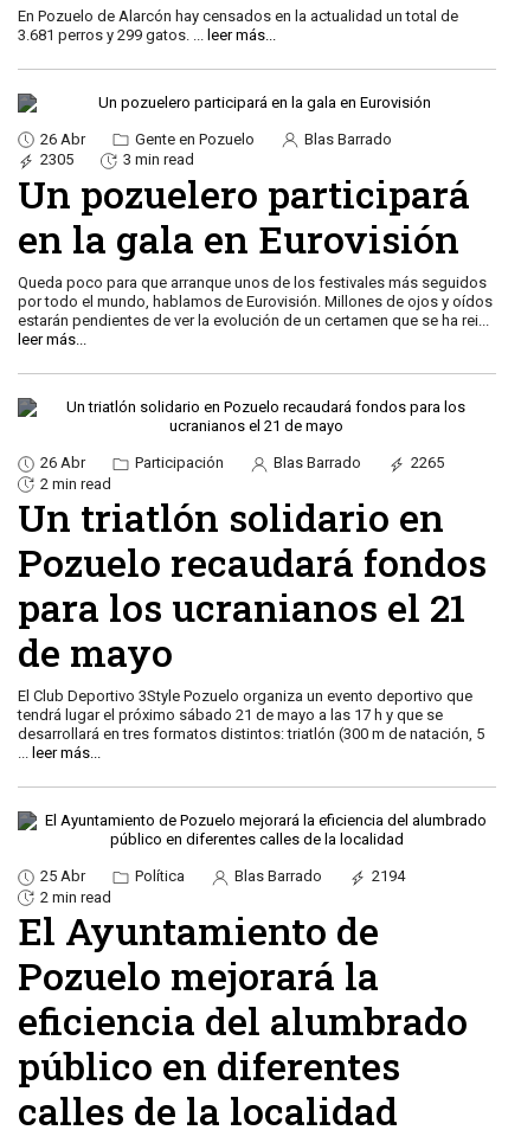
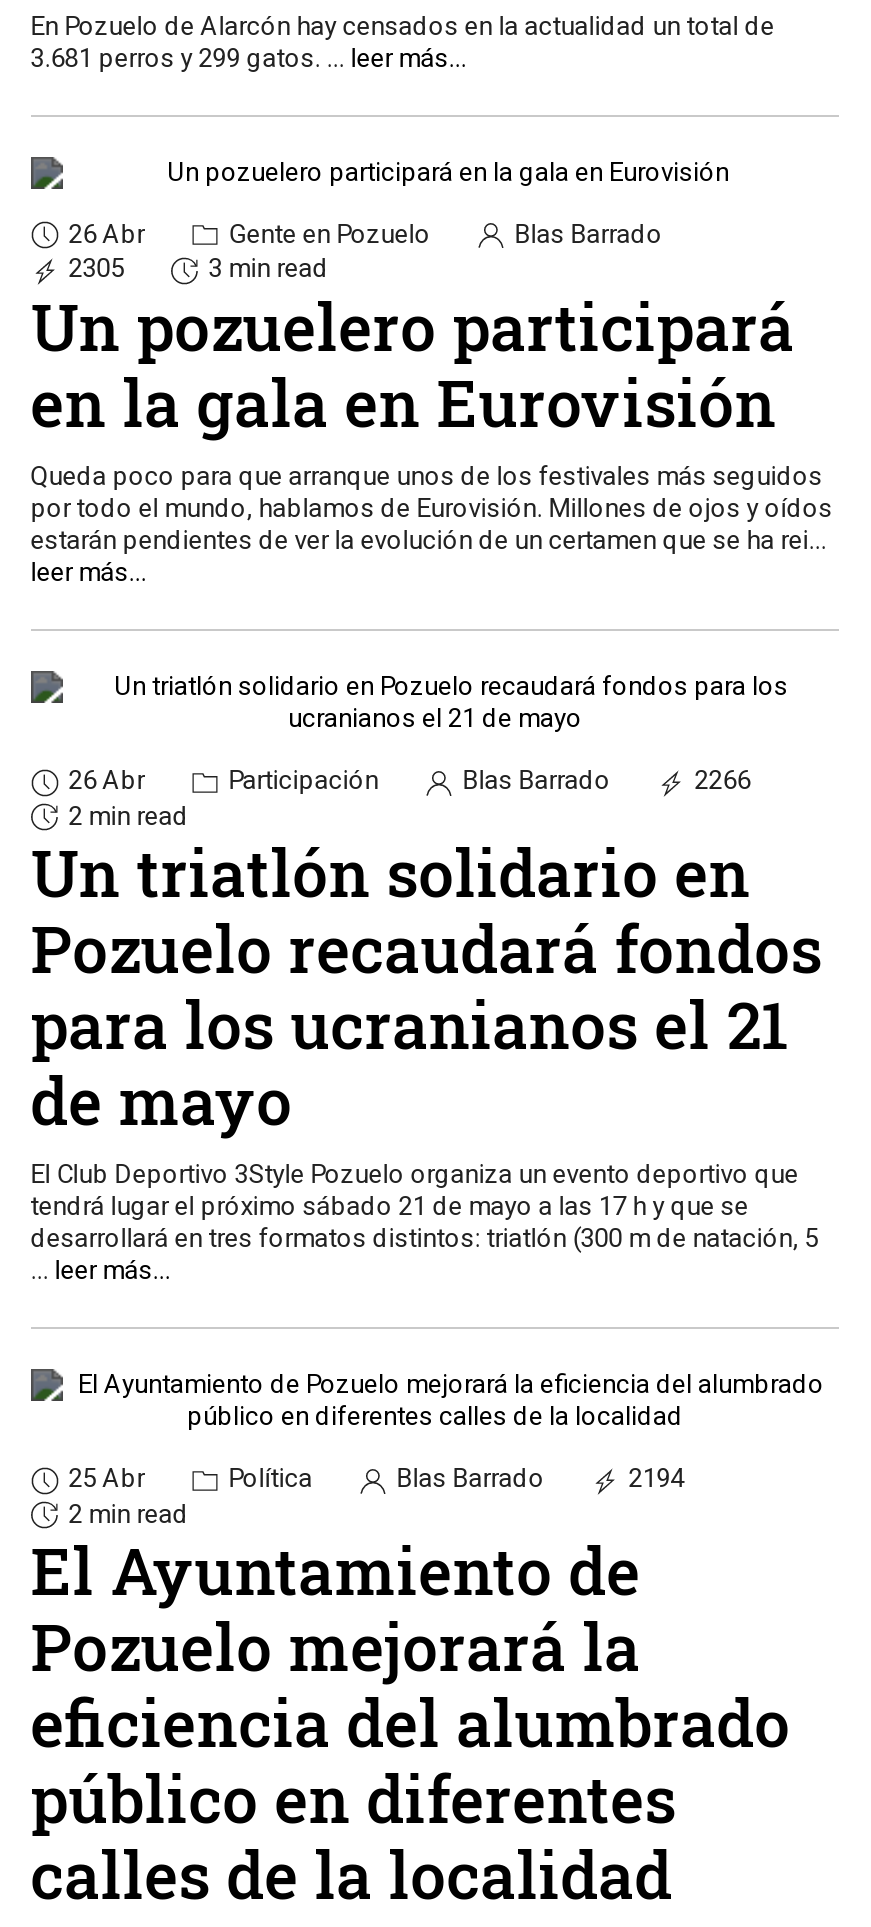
[407,454,444,471] 2265 -> [688,765,750,795] 2266

